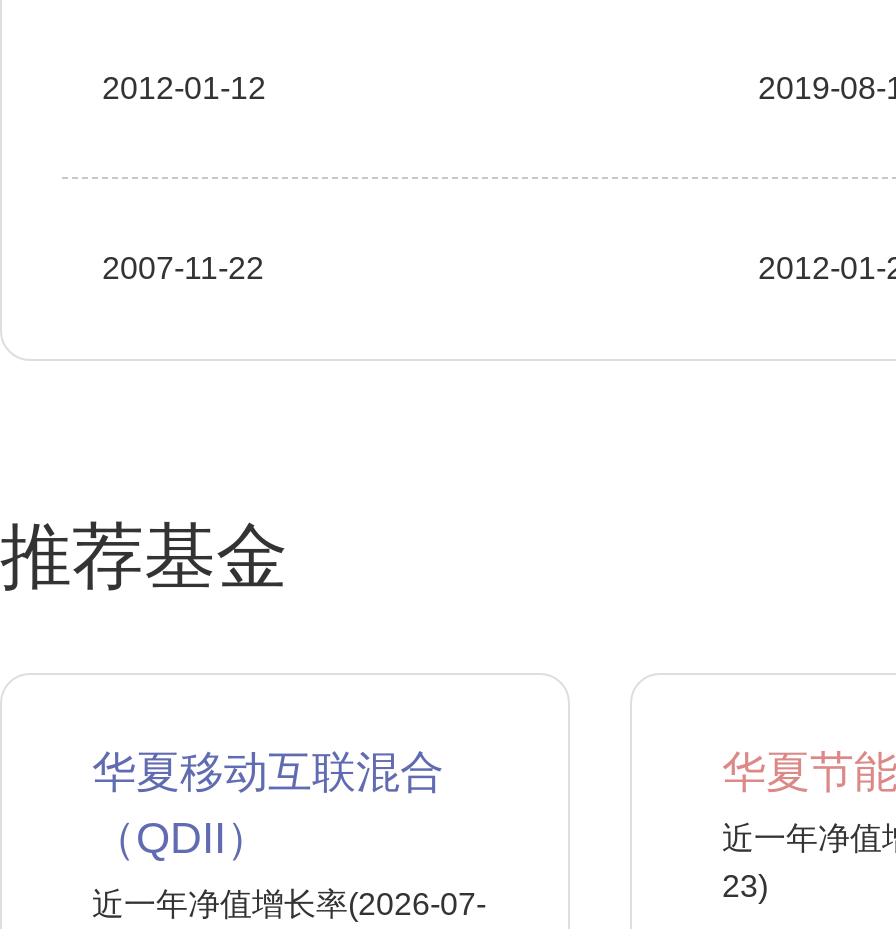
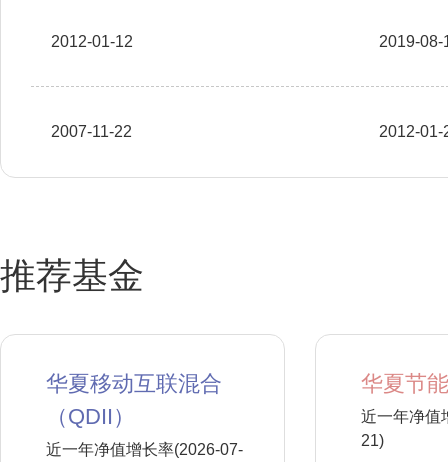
[722,869,768,903] 23) -> [361,432,384,449] 21)

